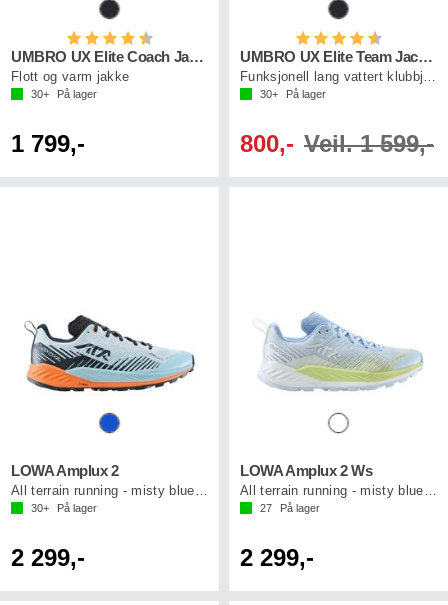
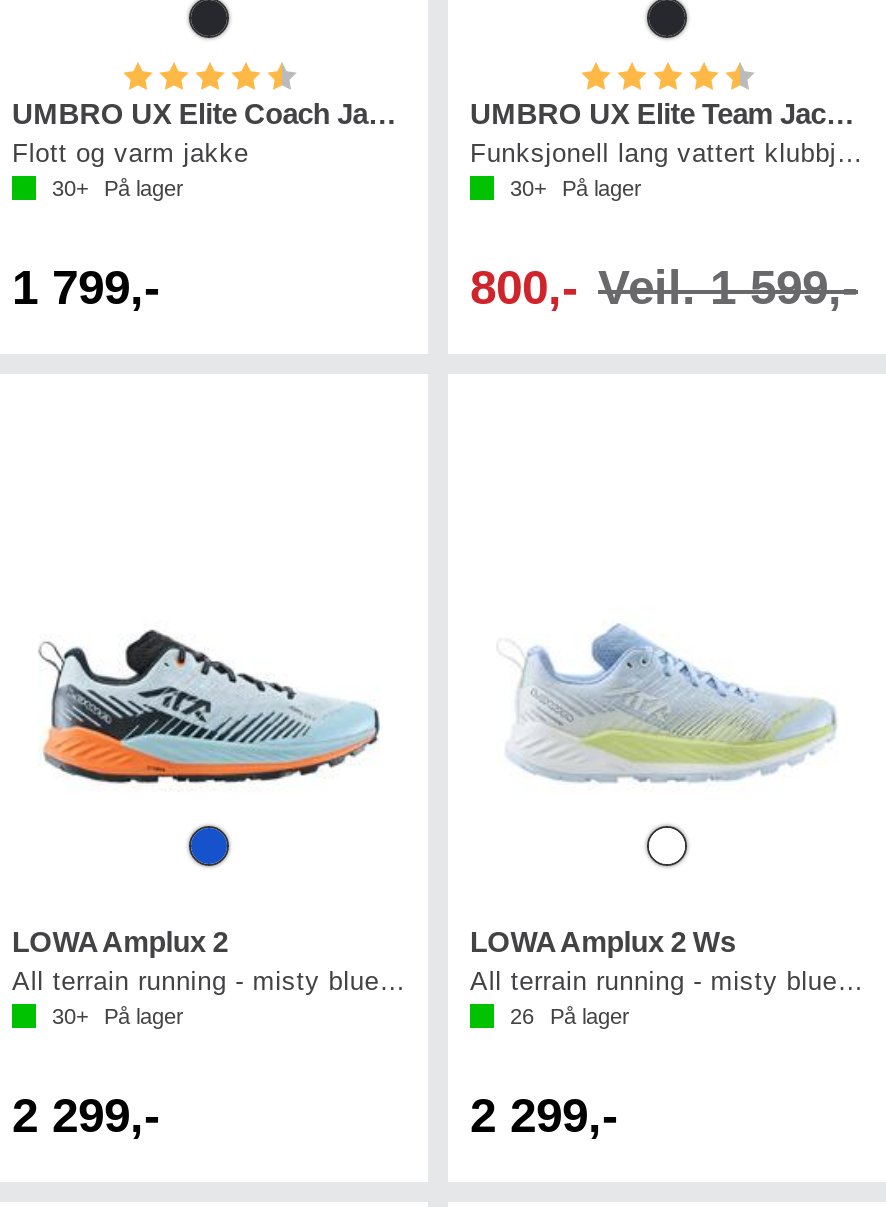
[260,502,320,514] 27 På lager -> [510,1004,630,1028] 26 På lager

